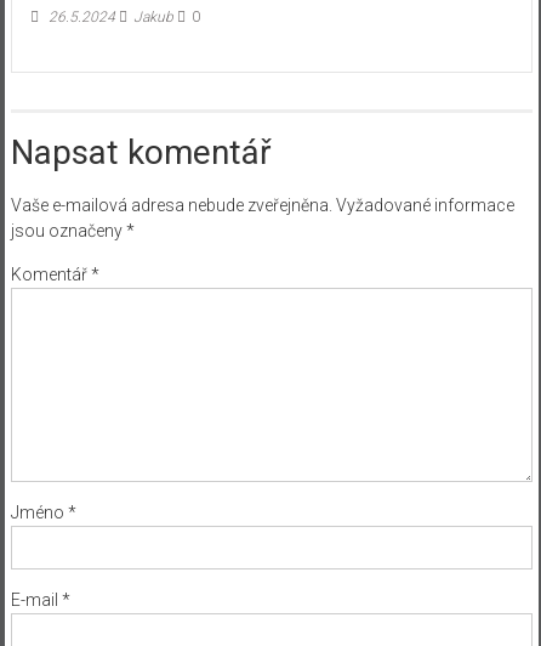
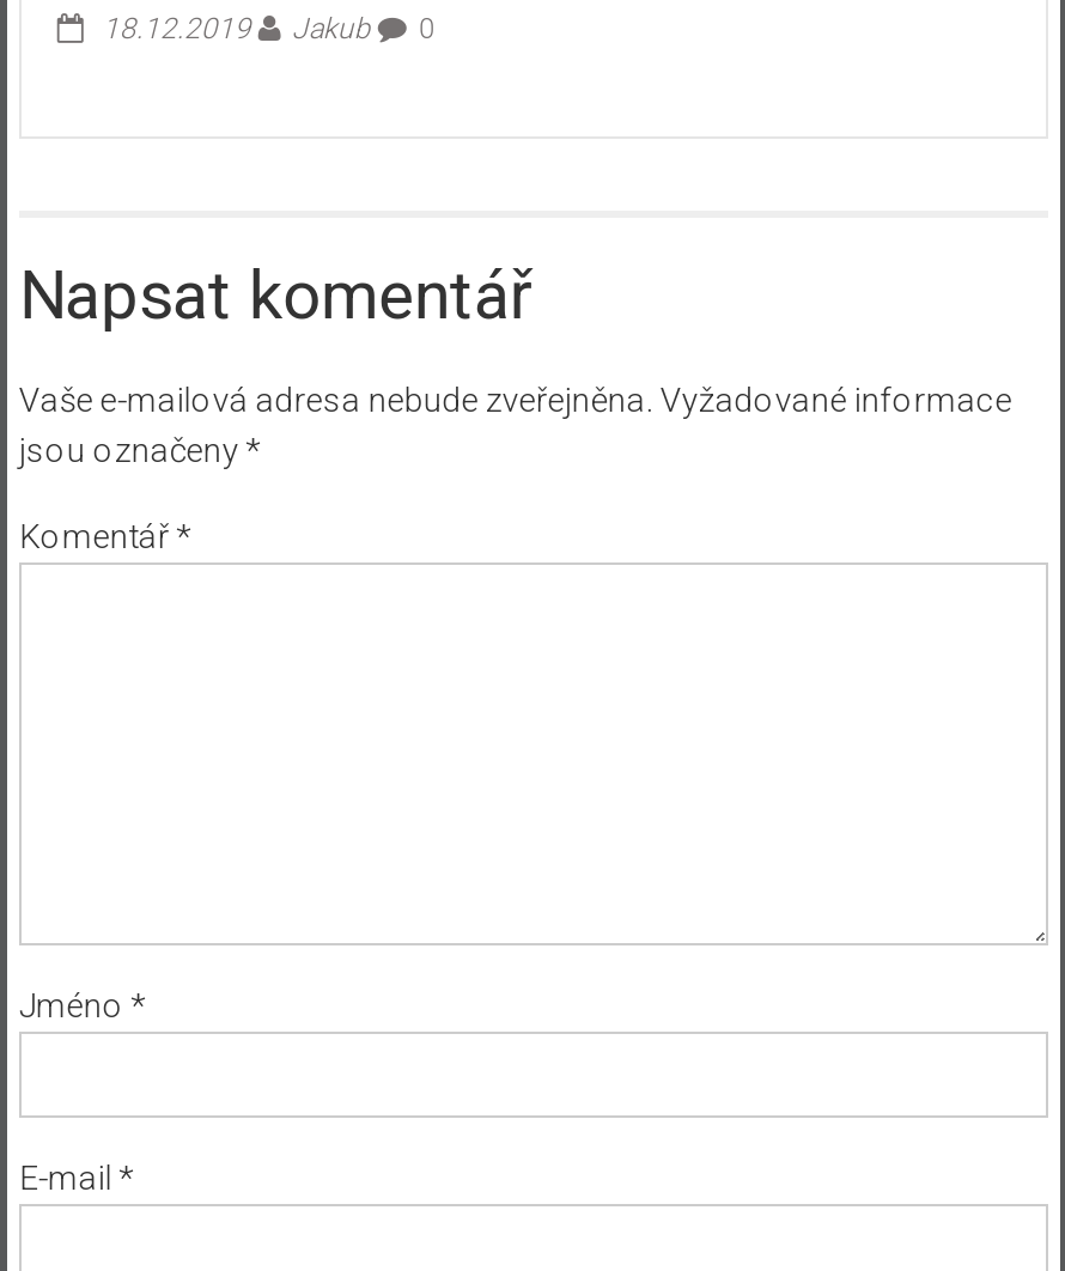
[48,8,200,25] 26.5.2024 Jakub 0 -> [103,11,435,45] 18.12.2019 Jakub 0

